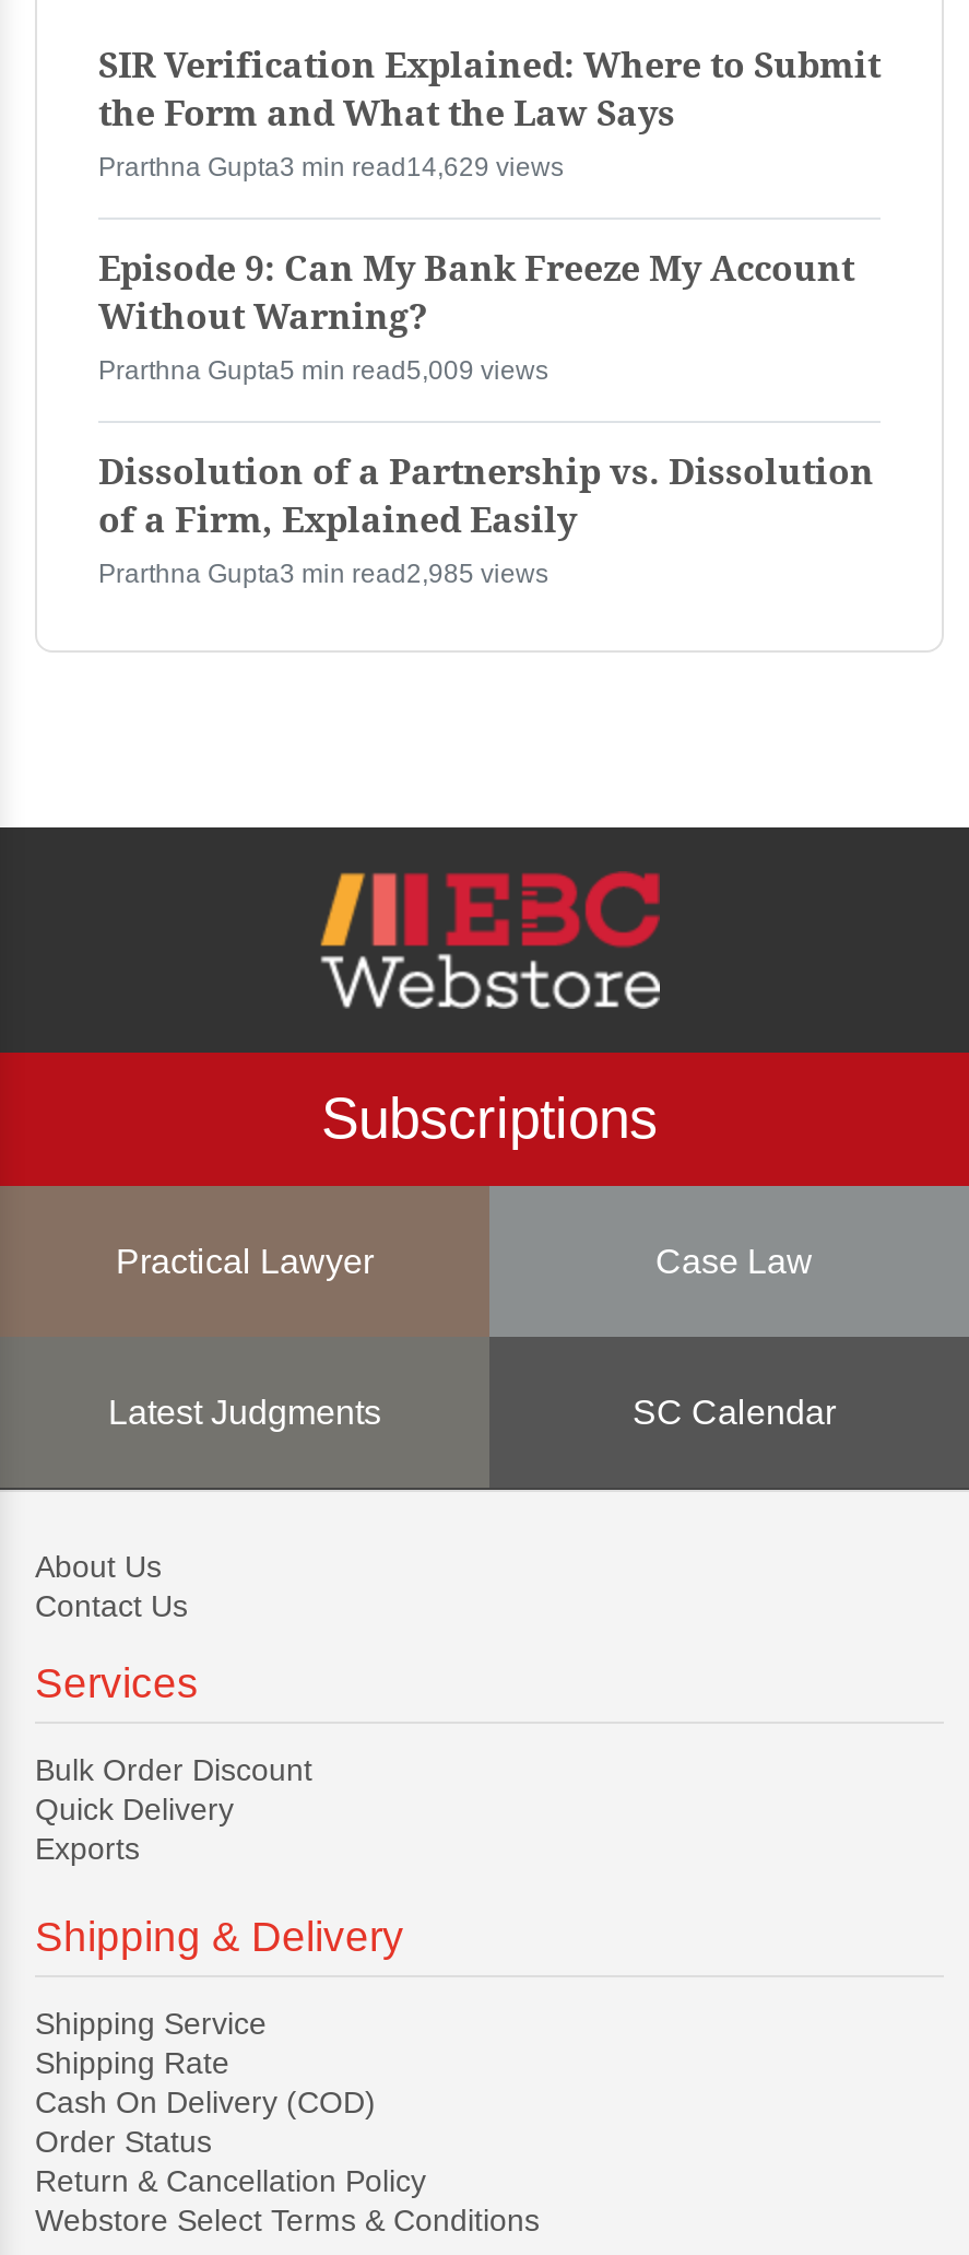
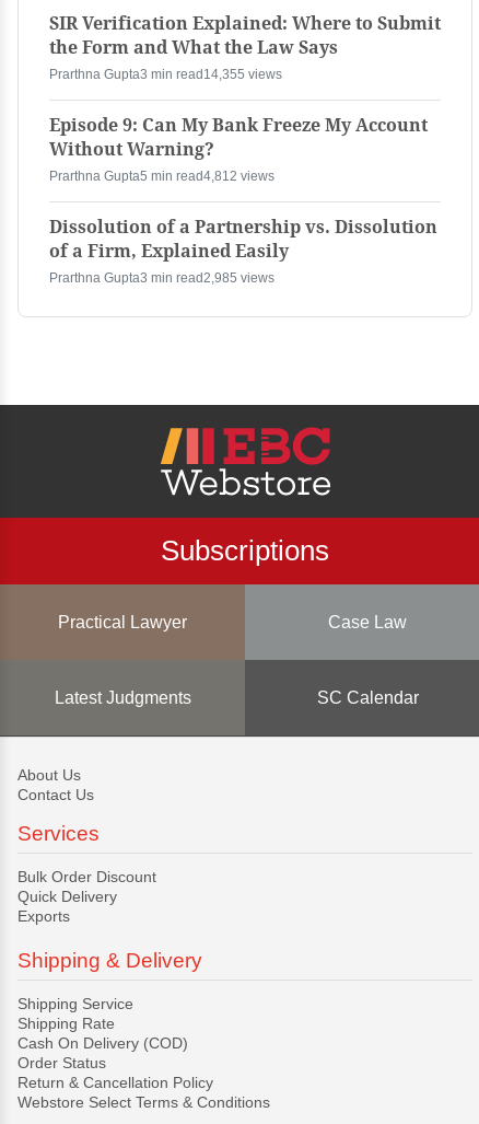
[98,153,564,183] Prarthna Gupta3 min read14,629 views -> [49,67,282,82] Prarthna Gupta3 min read14,355 views
[98,356,548,387] Prarthna Gupta5 min read5,009 views -> [49,169,274,184] Prarthna Gupta5 min read4,812 views

